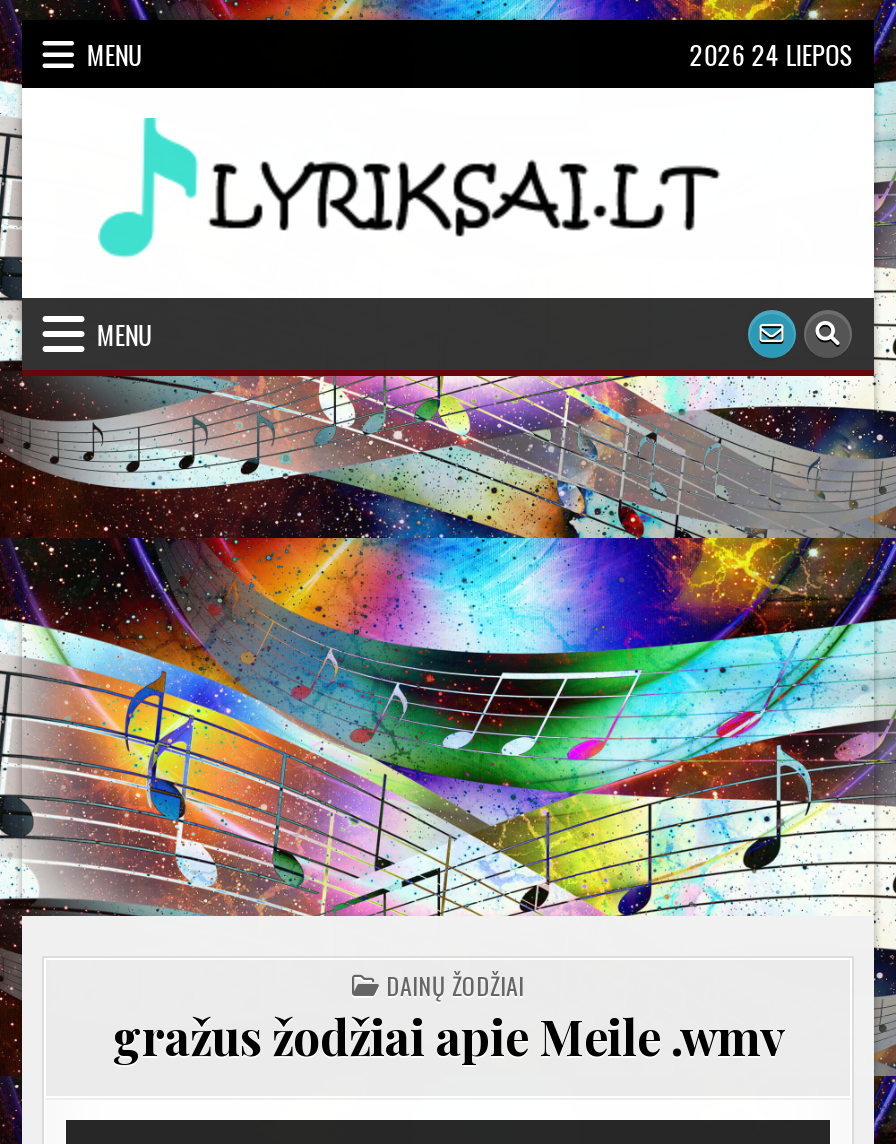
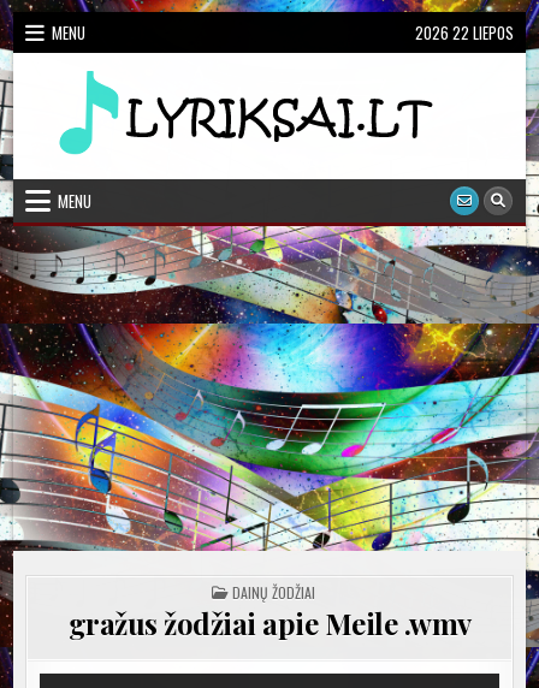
[690,34,854,74] 2026 24 LIEPOS -> [415,20,513,45] 2026 22 LIEPOS

